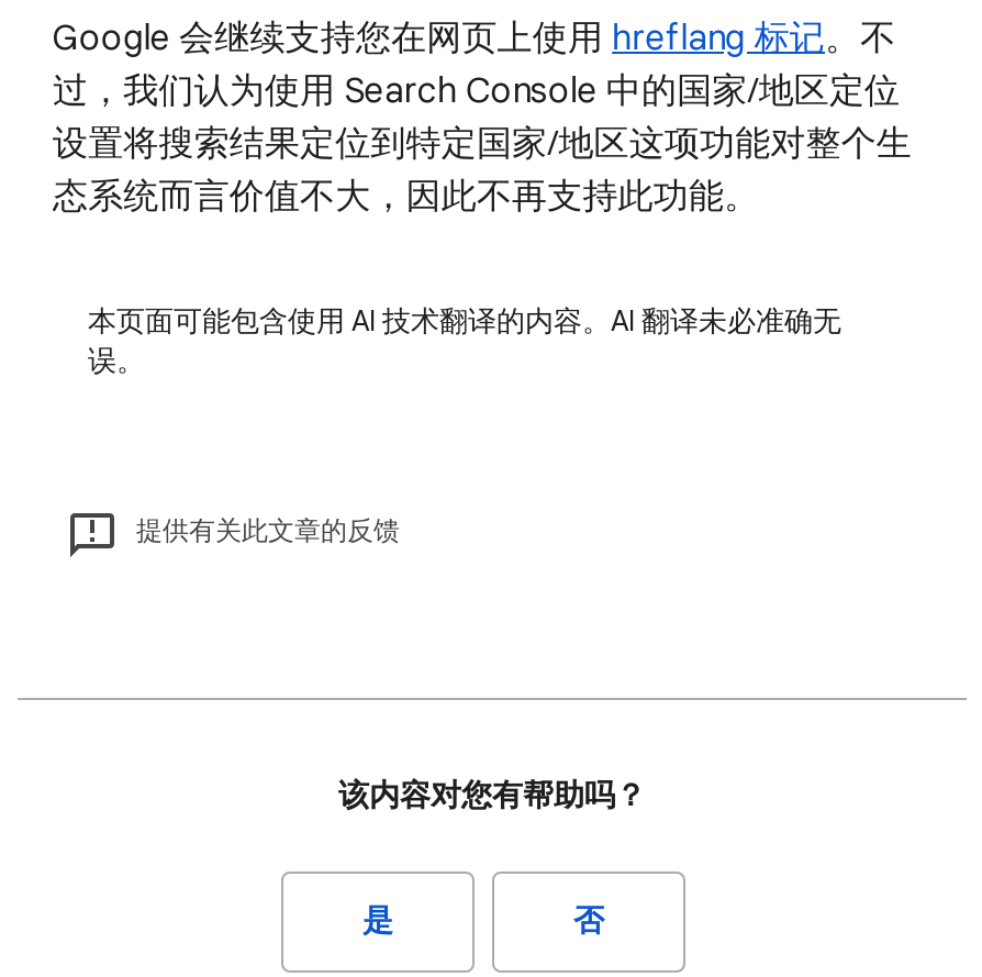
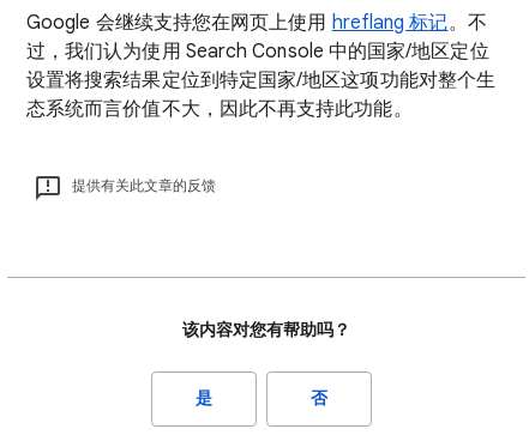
[88,302,841,379] 本页面可能包含使用 AI 技术翻译的内容。AI 翻译未必准确无 | 误。 -> none

